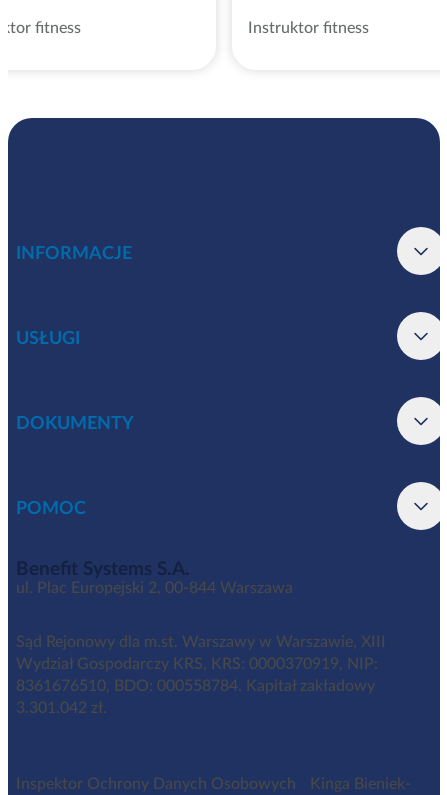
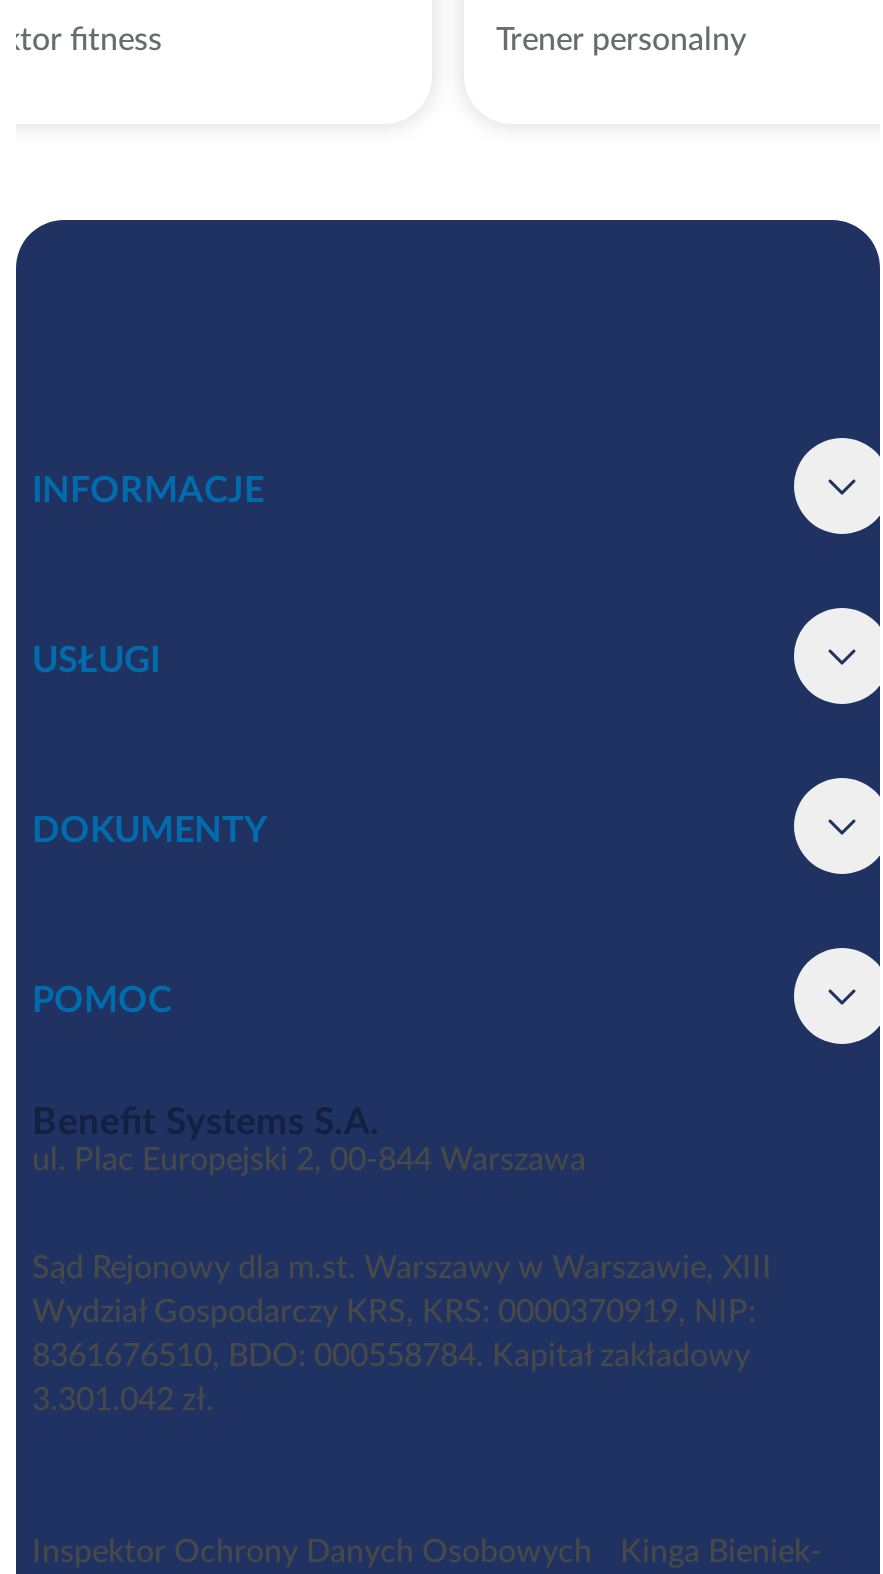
[248,18,369,36] Instruktor fitness -> [496,20,746,56] Trener personalny

